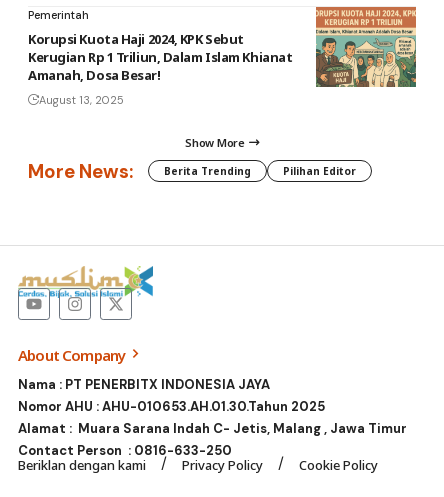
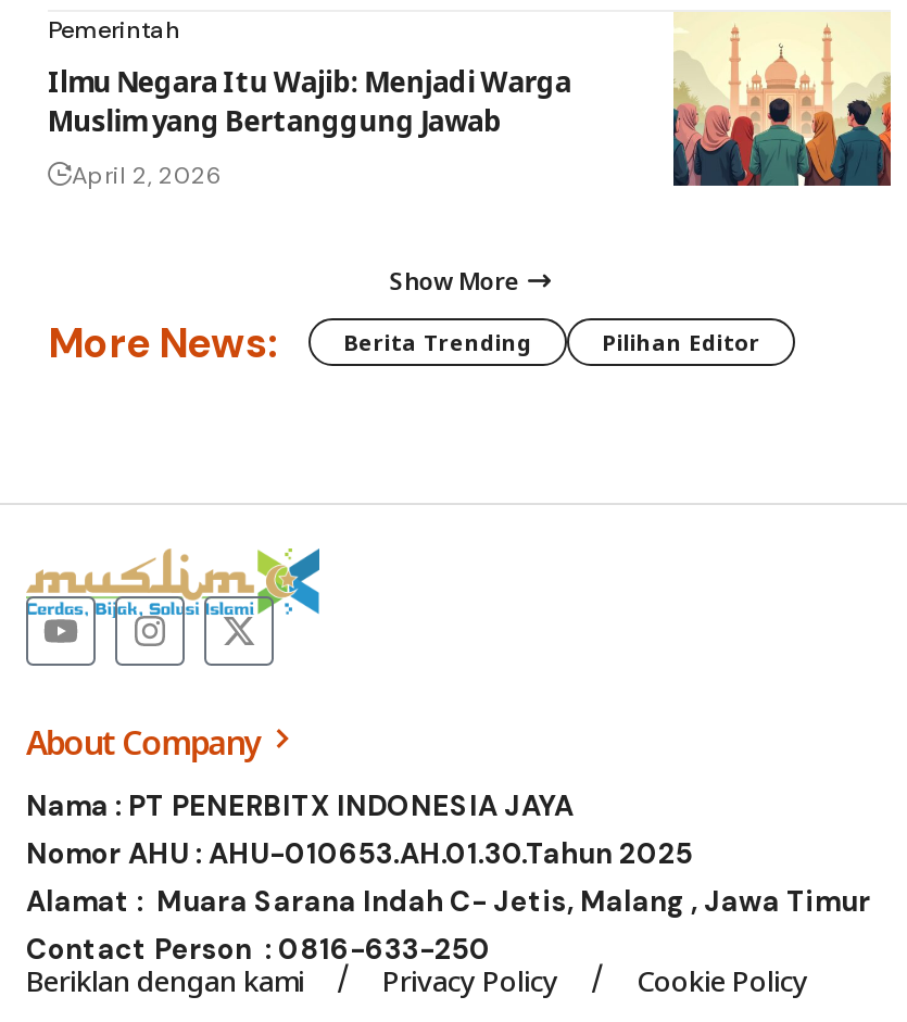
[315,6,417,88] [image] -> [671,12,893,188] [image]
[28,30,292,84] Korupsi Kuota Haji 2024, KPK Sebut | Kerugian Rp 1 Triliun, Dalam Islam Khianat | Amanah, Dosa Besar! -> [48,62,571,140] Ilmu Negara Itu Wajib: Menjadi Warga | Muslim yang Bertanggung Jawab
[39,93,124,107] August 13, 2025 -> [72,160,224,190] April 2, 2026

